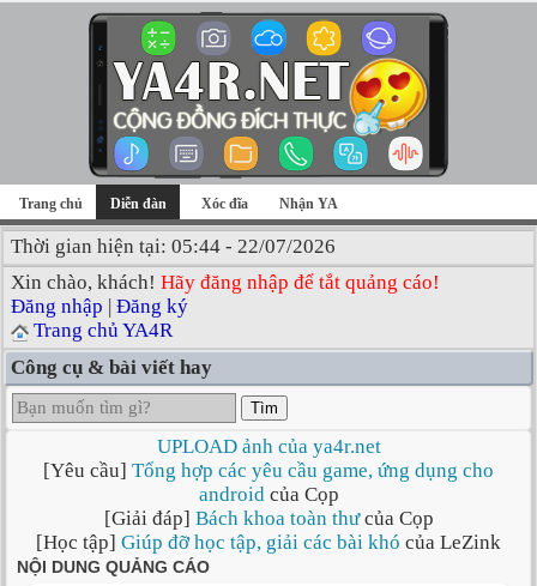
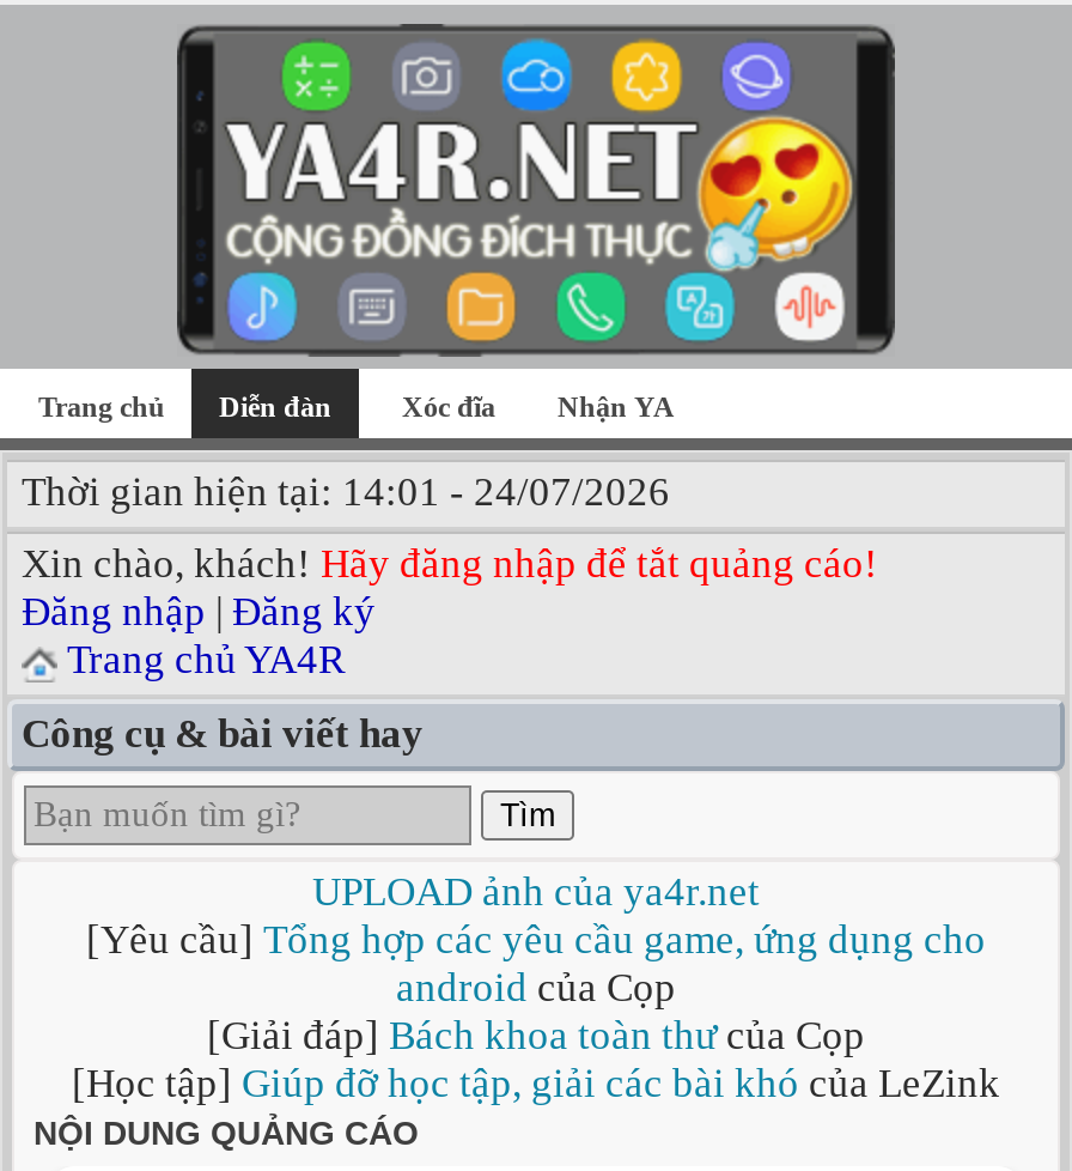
[11,235,336,258] Thời gian hiện tại: 05:44 - 22/07/2026 -> [22,469,670,515] Thời gian hiện tại: 14:01 - 24/07/2026

